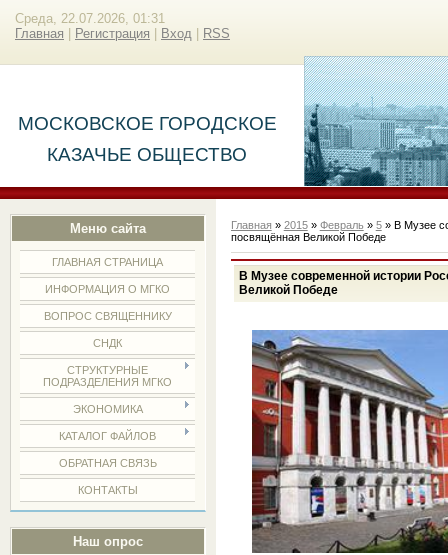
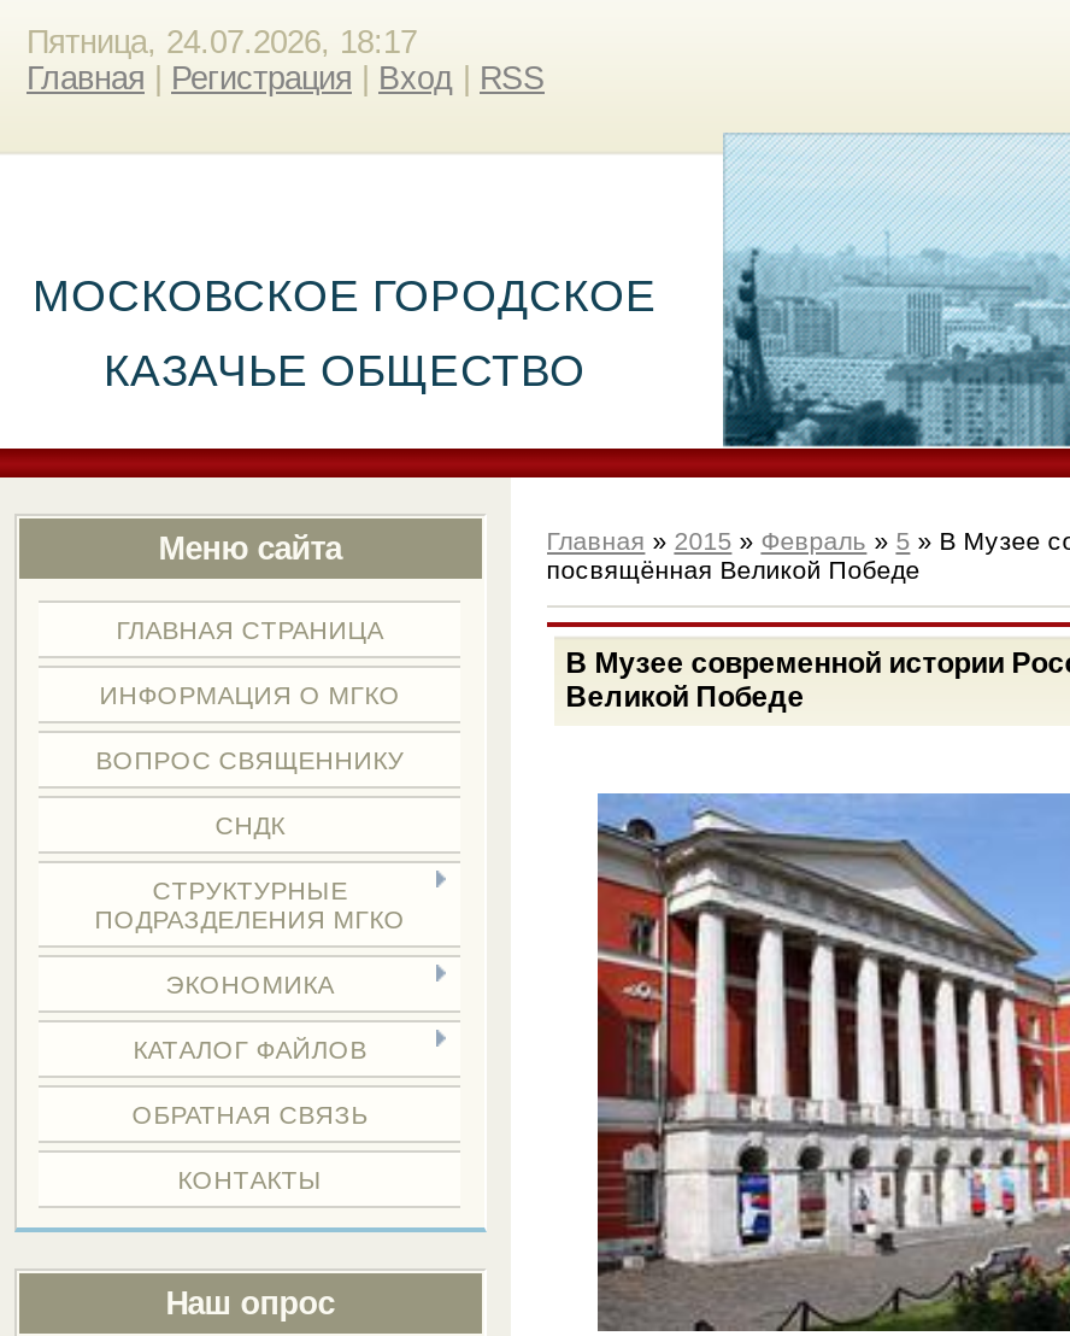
[15,11,165,26] Среда, 22.07.2026, 01:31 -> [27,24,417,60] Пятница, 24.07.2026, 18:17

